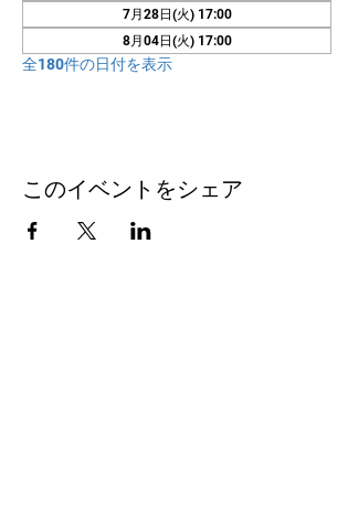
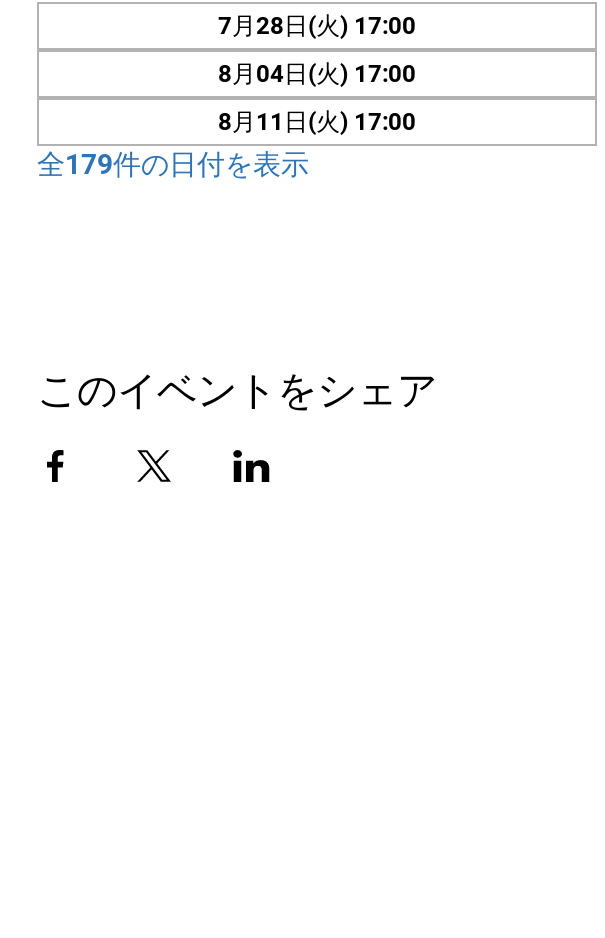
[22,55,172,72] 全180件の日付を表示 -> [37,107,416,179] 8月11日(火) 17:00 | 全179件の日付を表示

